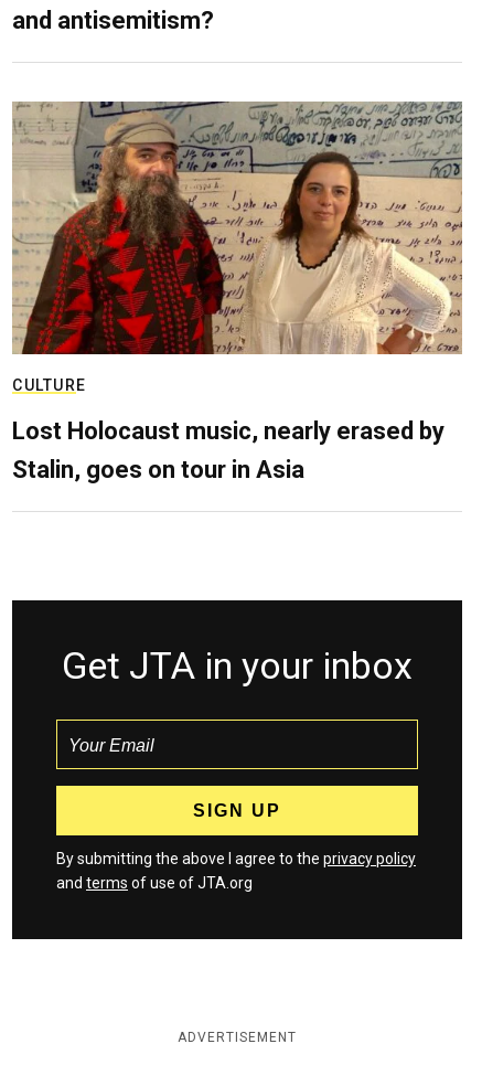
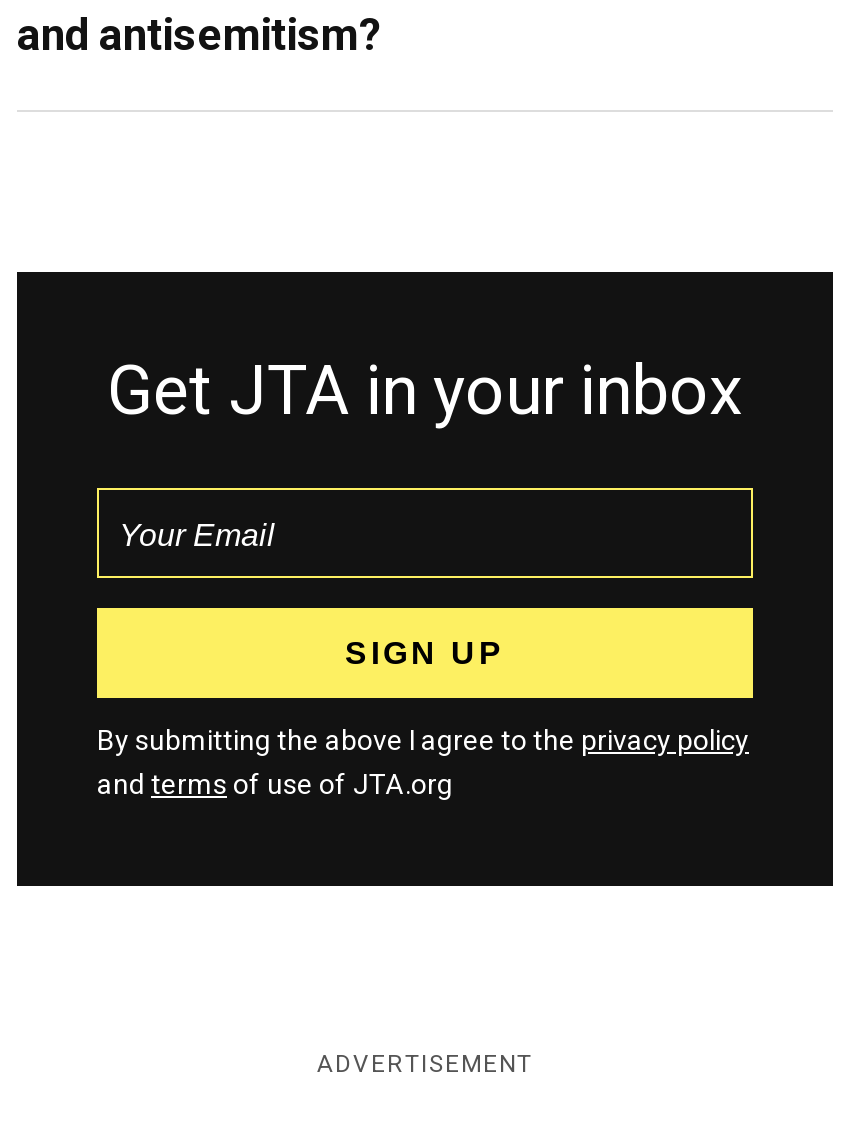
[11,100,463,483] [image] | CULTURE | Lost Holocaust music, nearly erased by | Stalin, goes on tour in Asia -> none

